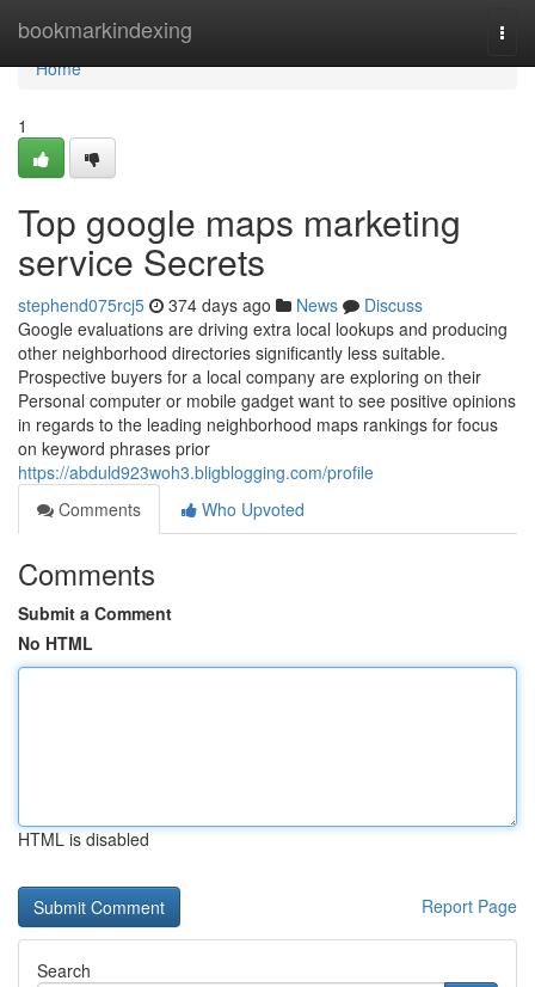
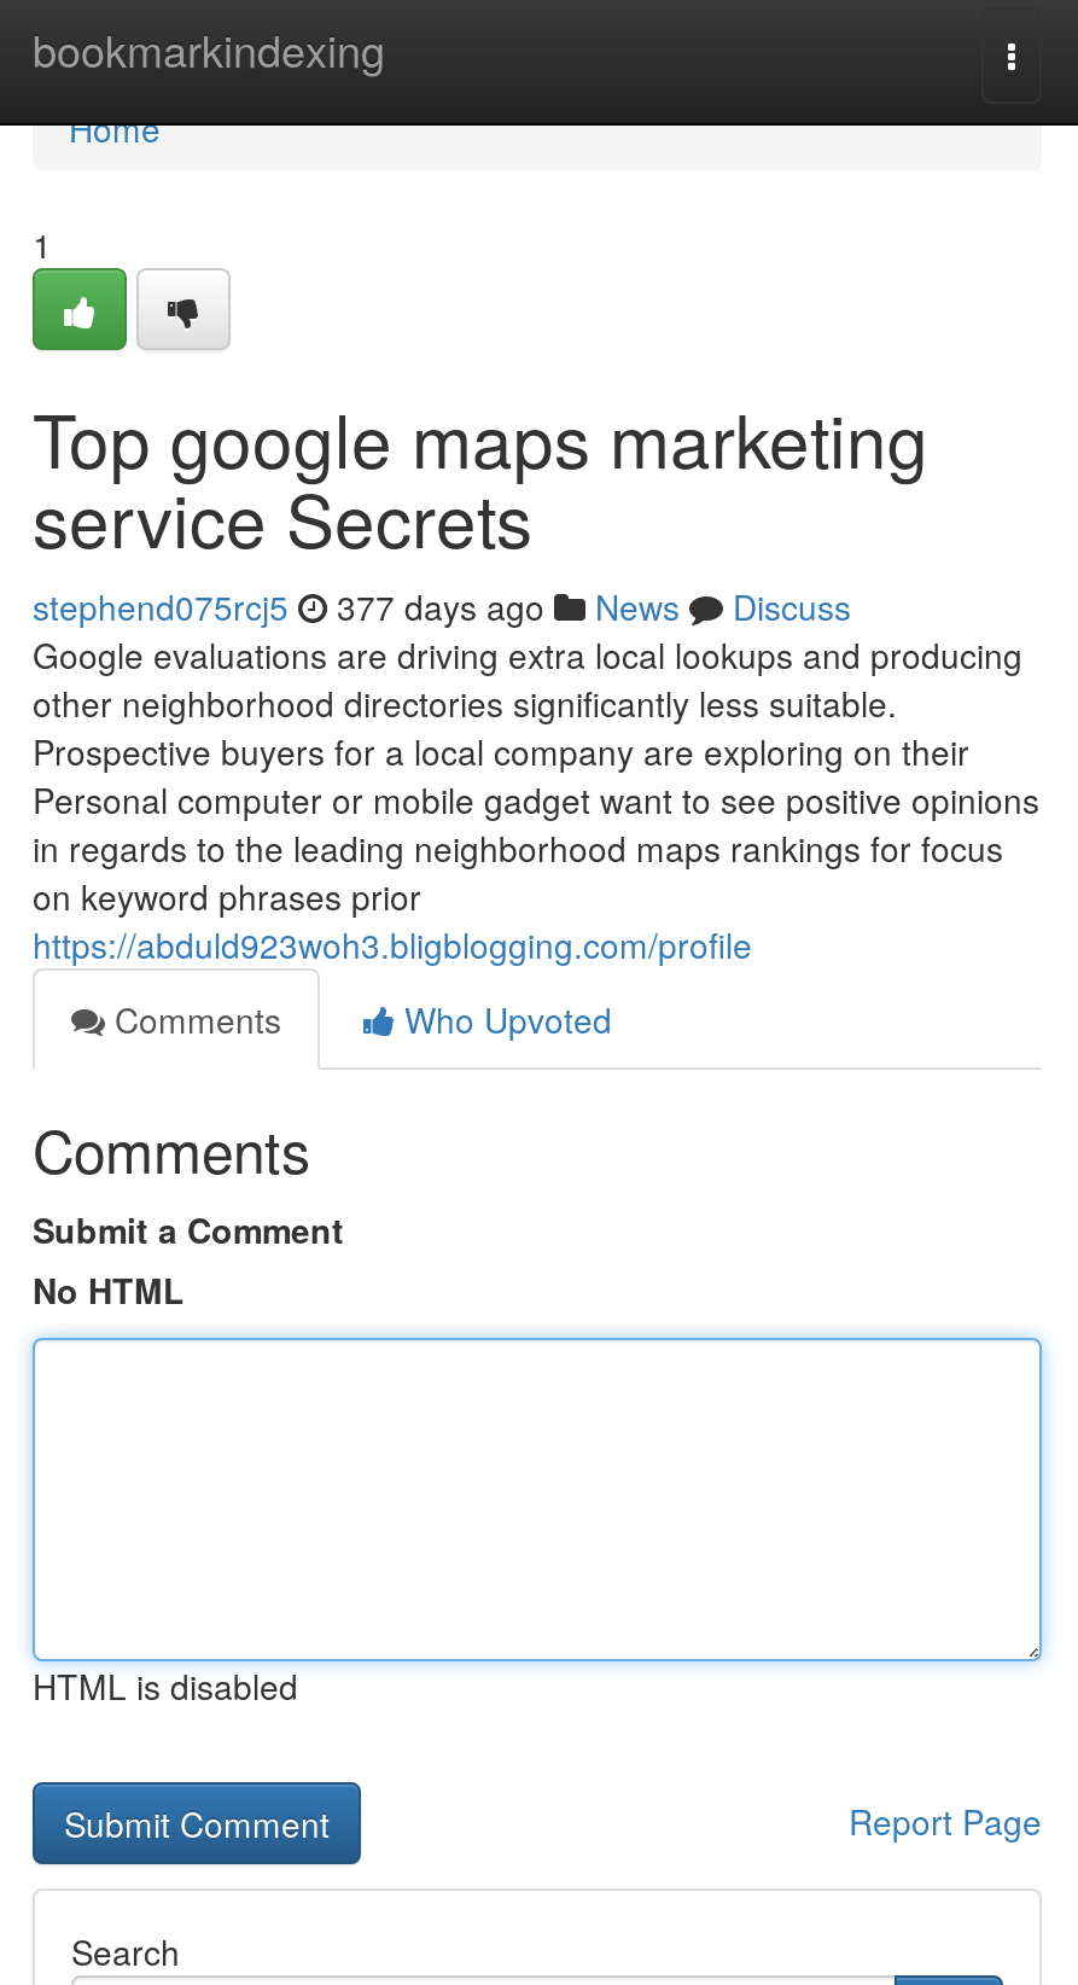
[18,293,423,317] stephend075rcj5 374 days ago News Discuss -> [33,582,851,630] stephend075rcj5 377 days ago News Discuss

